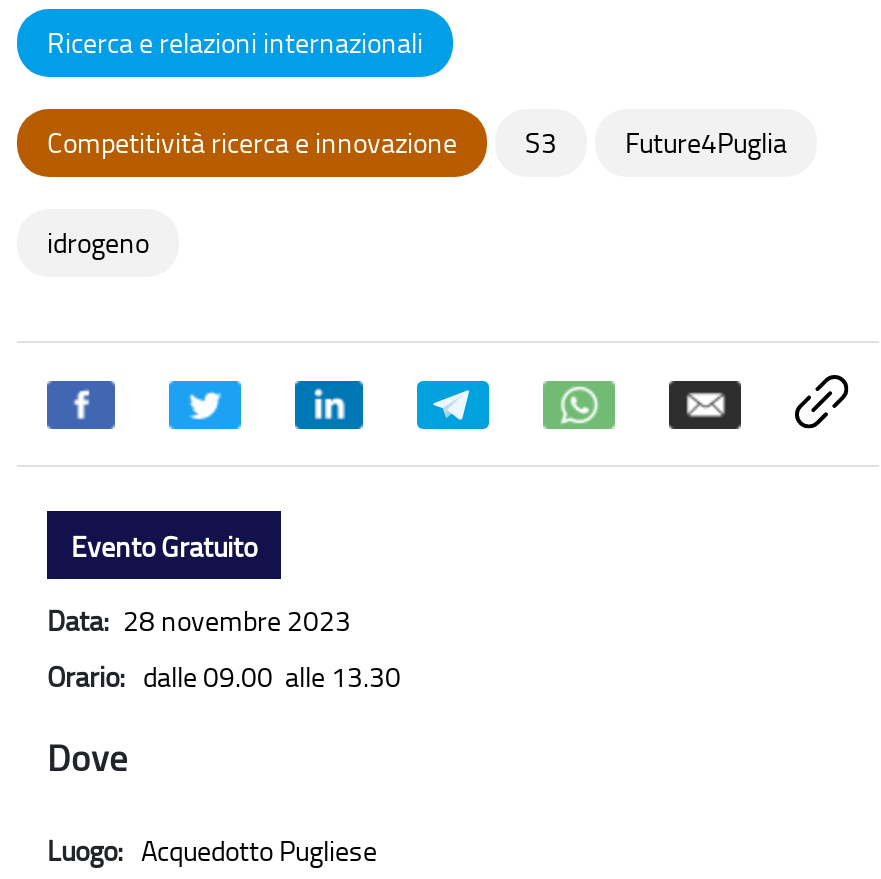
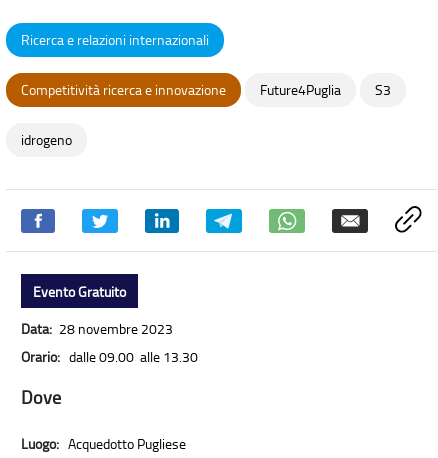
[525,122,557,160] S3 -> none
none -> [375,80,391,99] S3

